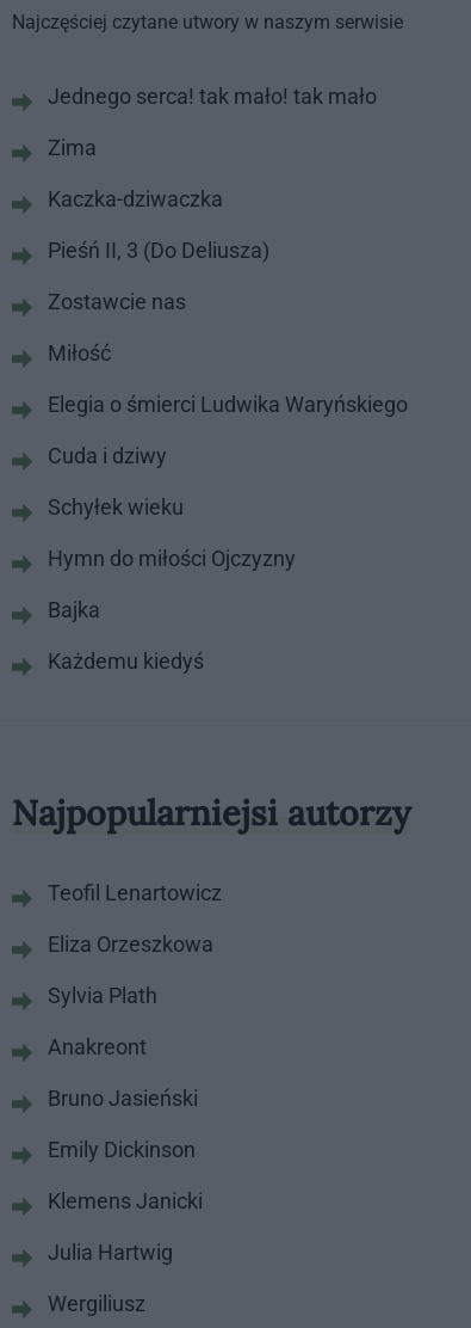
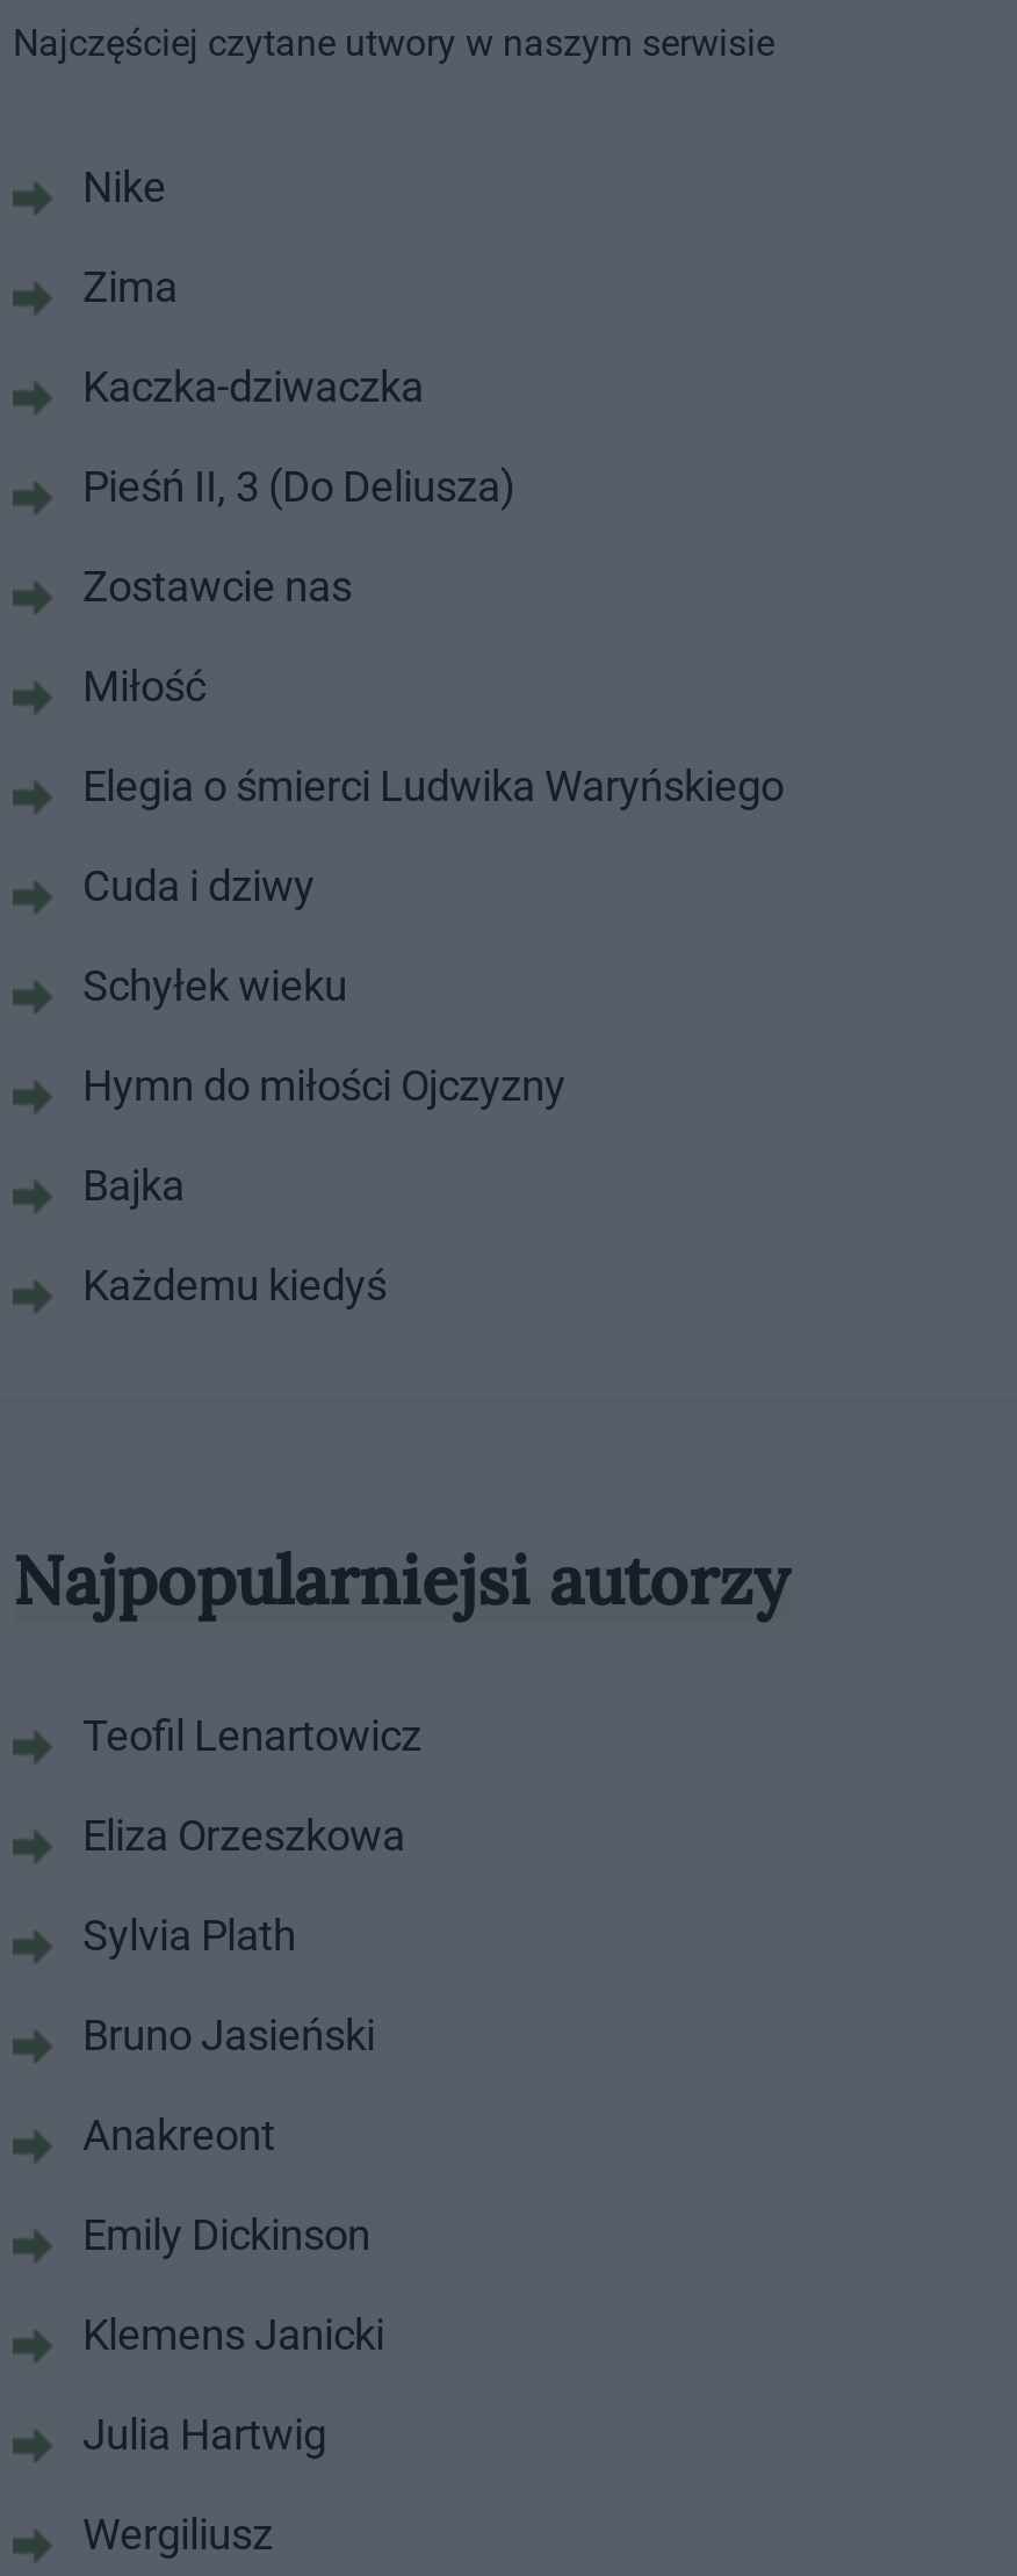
[48,84,377,109] Jednego serca! tak mało! tak mało -> [82,163,166,211] Nike
moved [48,1034,147,1059] -> [82,2110,275,2159]: Anakreont
moved [48,1086,198,1111] -> [82,2011,375,2059]: Bruno Jasieński

